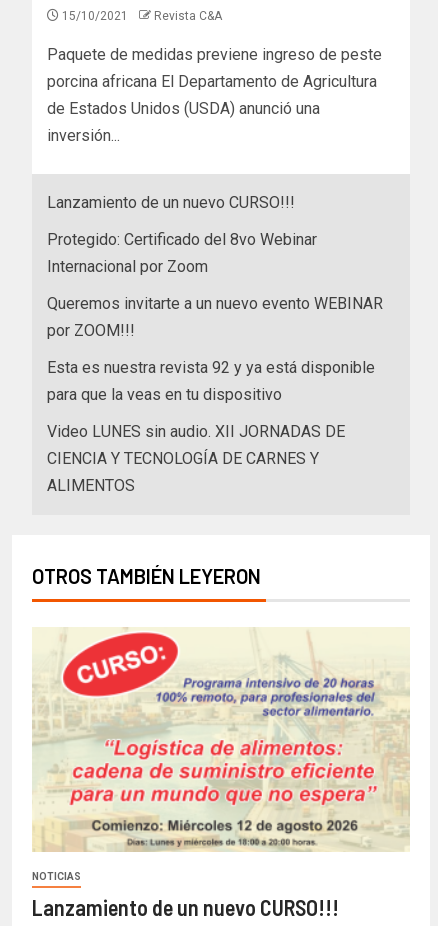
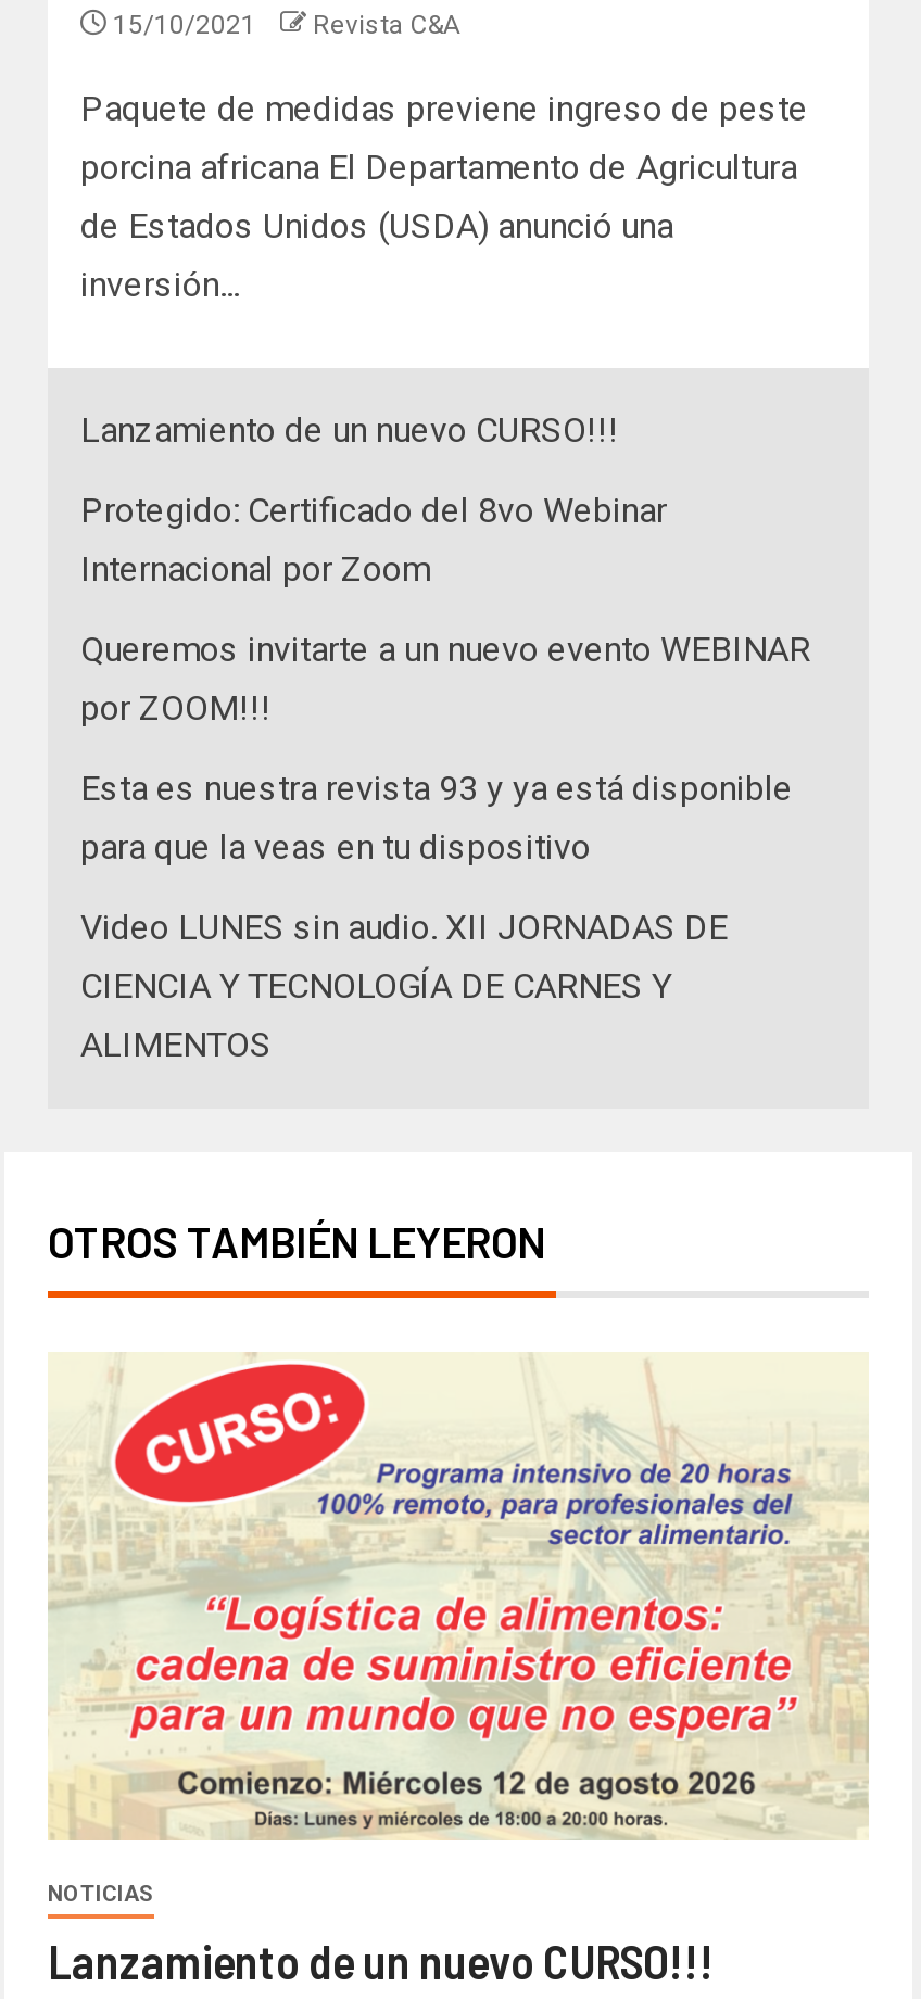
[47,358,375,377] Esta es nuestra revista 92 y ya está disponible -> [80,768,793,810] Esta es nuestra revista 93 y ya está disponible

